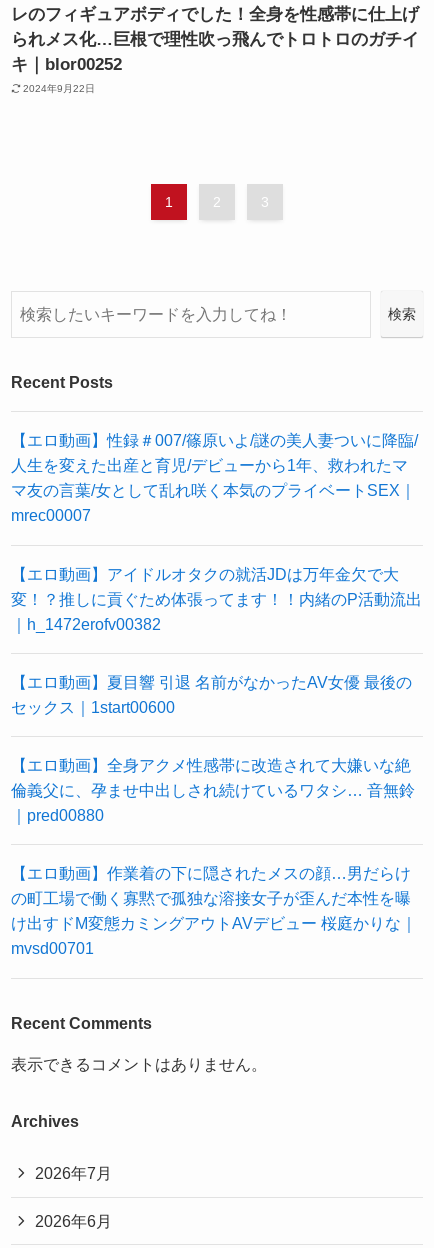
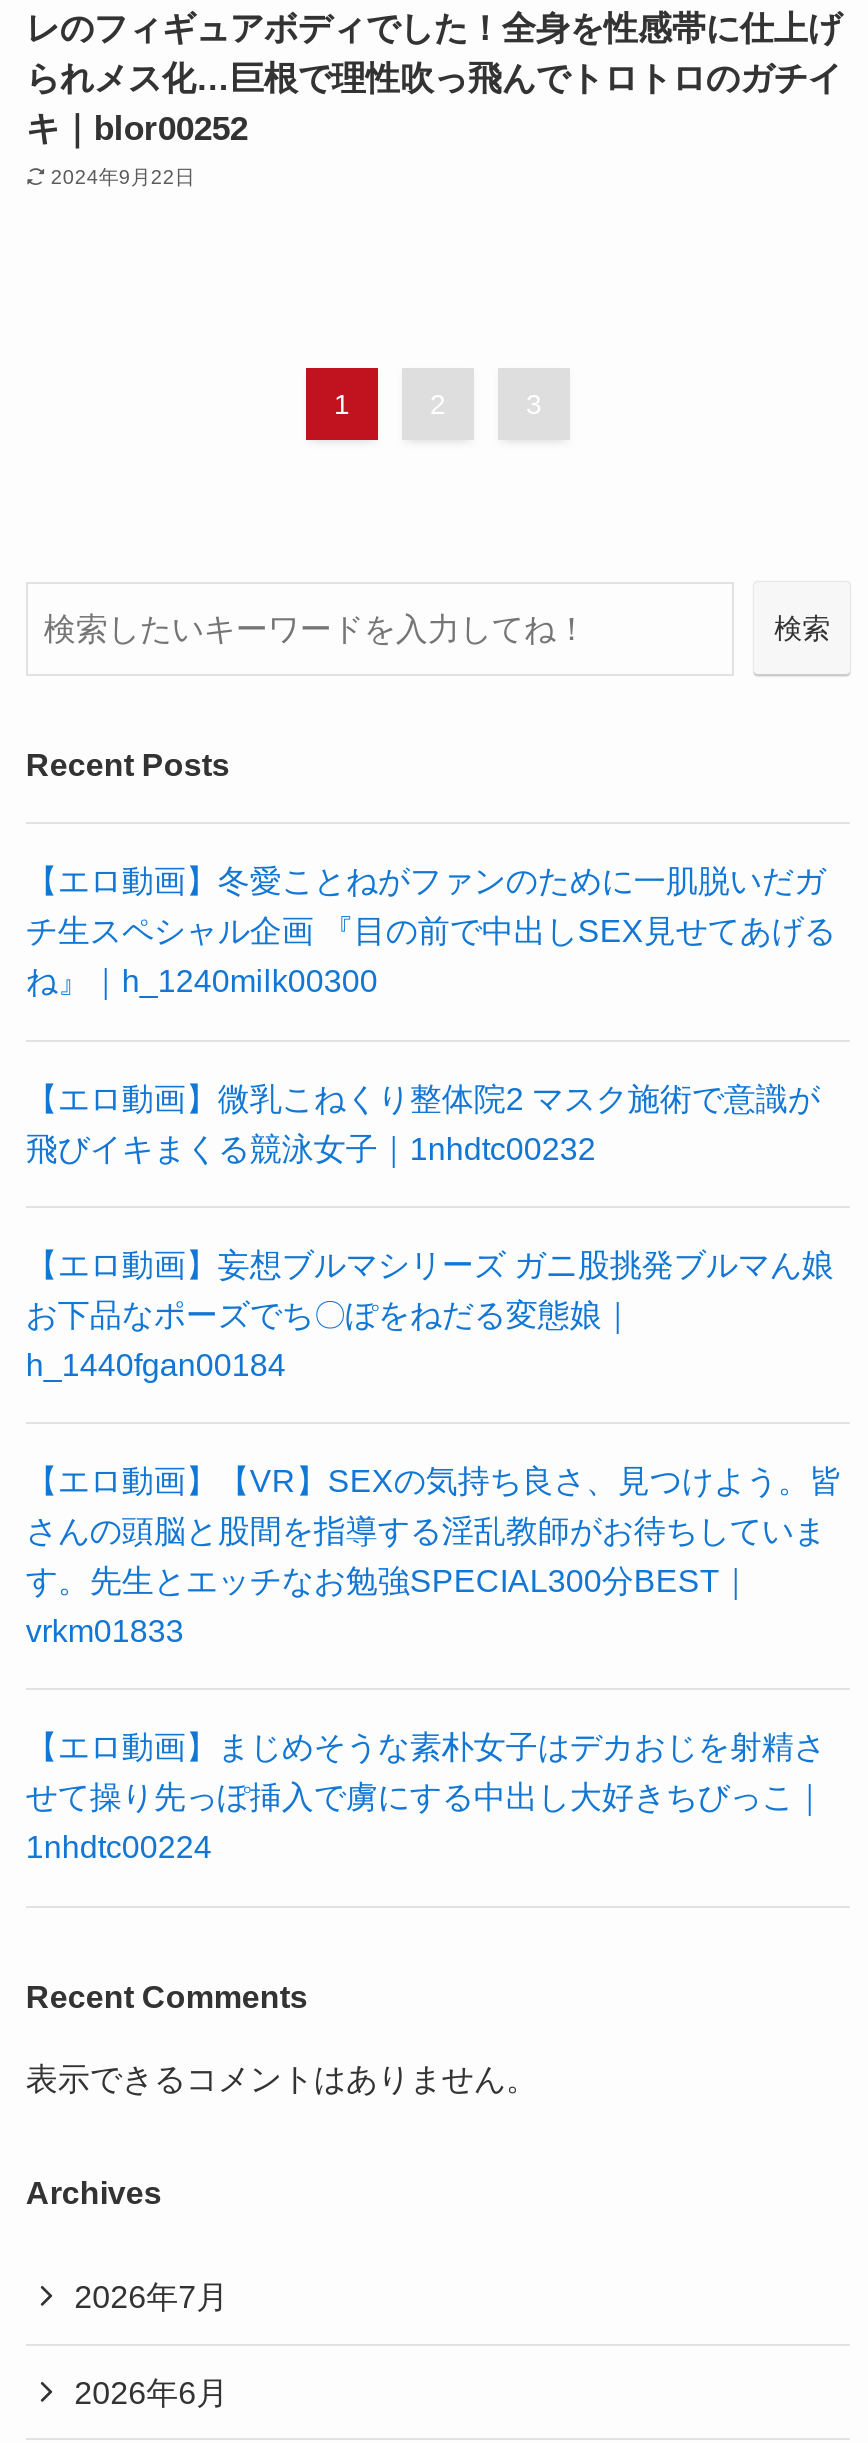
[11,431,418,524] 【エロ動画】性録＃007/篠原いよ/謎の美人妻ついに降臨/ | 人生を変えた出産と育児/デビューから1年、救われたマ | マ友の言葉/女として乱れ咲く本気のプライベートSEX｜ | mrec00007 -> [26,863,836,999] 【エロ動画】冬愛ことねがファンのために一肌脱いだガ | チ生スペシャル企画 『目の前で中出しSEX見せてあげる | ね』｜h_1240milk00300
[11,565,422,633] 【エロ動画】アイドルオタクの就活JDは万年金欠で大 | 変！？推しに貢ぐため体張ってます！！内緒のP活動流出 | ｜h_1472erofv00382 -> [26,1079,820,1165] 【エロ動画】微乳こねくり整体院2 マスク施術で意識が | 飛びイキまくる競泳女子｜1nhdtc00232
[11,673,412,716] 【エロ動画】夏目響 引退 名前がなかったAV女優 最後の | セックス｜1start00600 -> [26,1246,834,1382] 【エロ動画】妄想ブルマシリーズ ガニ股挑発ブルマん娘 | お下品なポーズでち〇ぽをねだる変態娘｜ | h_1440fgan00184
[11,756,415,824] 【エロ動画】全身アクメ性感帯に改造されて大嫌いな絶 | 倫義父に、孕ませ中出しされ続けているワタシ… 音無鈴 | ｜pred00880 -> [26,1462,842,1648] 【エロ動画】【VR】SEXの気持ち良さ、見つけよう。皆 | さんの頭脳と股間を指導する淫乱教師がお待ちしていま | す。先生とエッチなお勉強SPECIAL300分BEST｜ | vrkm01833
[11,864,417,957] 【エロ動画】作業着の下に隠されたメスの顔…男だらけ | の町工場で働く寡黙で孤独な溶接女子が歪んだ本性を曝 | け出すドM変態カミングアウトAVデビュー 桜庭かりな｜ | mvsd00701 -> [26,1729,826,1865] 【エロ動画】まじめそうな素朴女子はデカおじを射精さ | せて操り先っぽ挿入で虜にする中出し大好きちびっこ｜ | 1nhdtc00224

